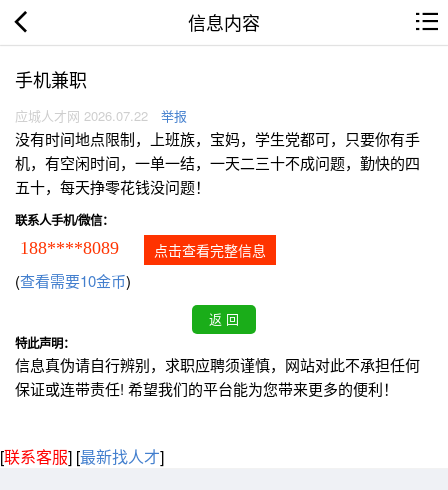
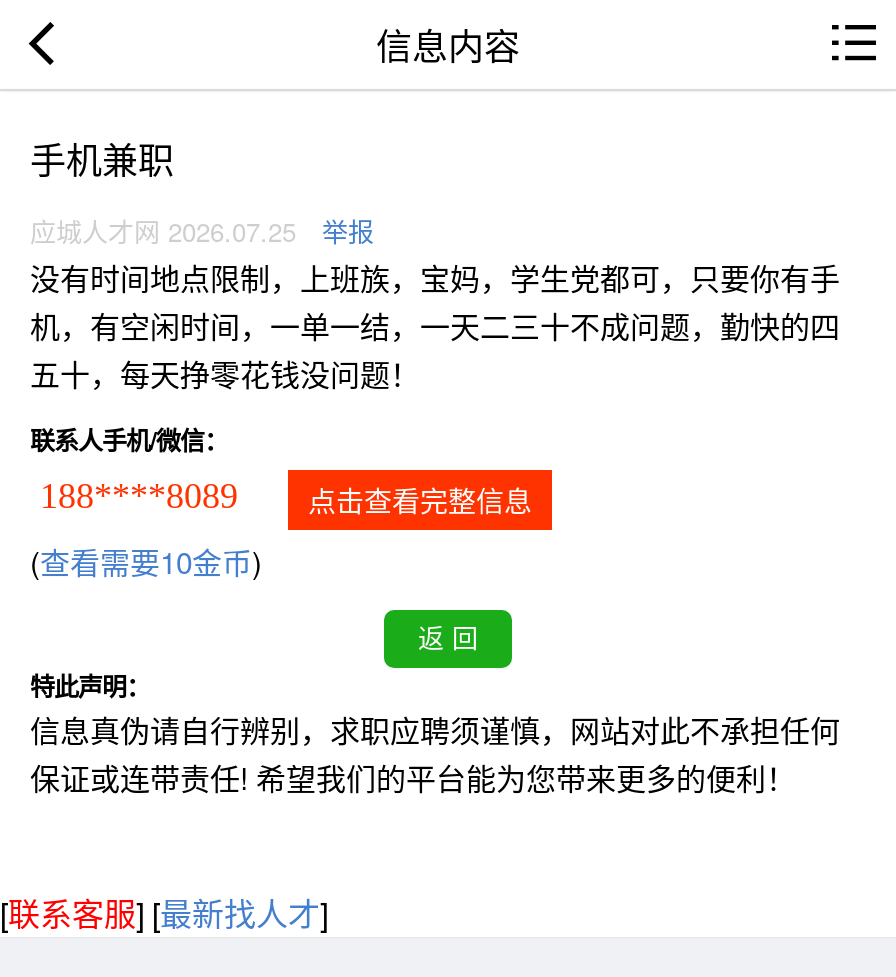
[15,106,187,125] 应城人才网 2026.07.22 举报 -> [30,212,374,250] 应城人才网 2026.07.25 举报

